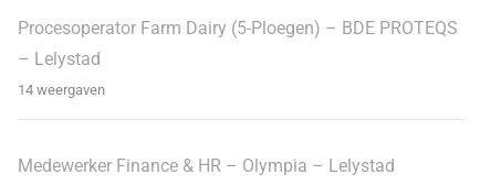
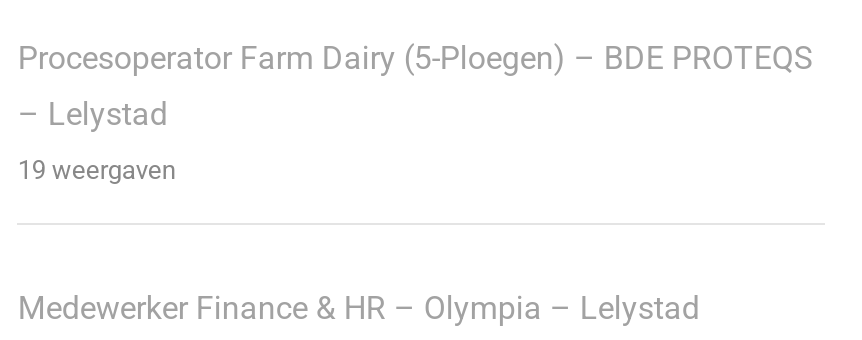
[18,82,106,98] 14 weergaven -> [18,155,176,185] 19 weergaven

